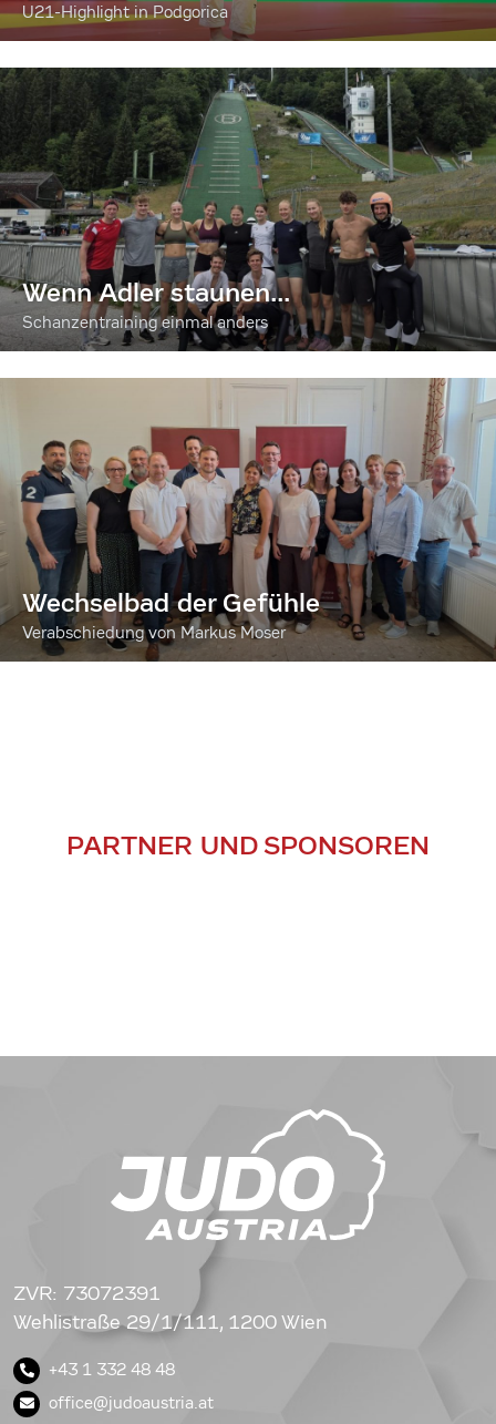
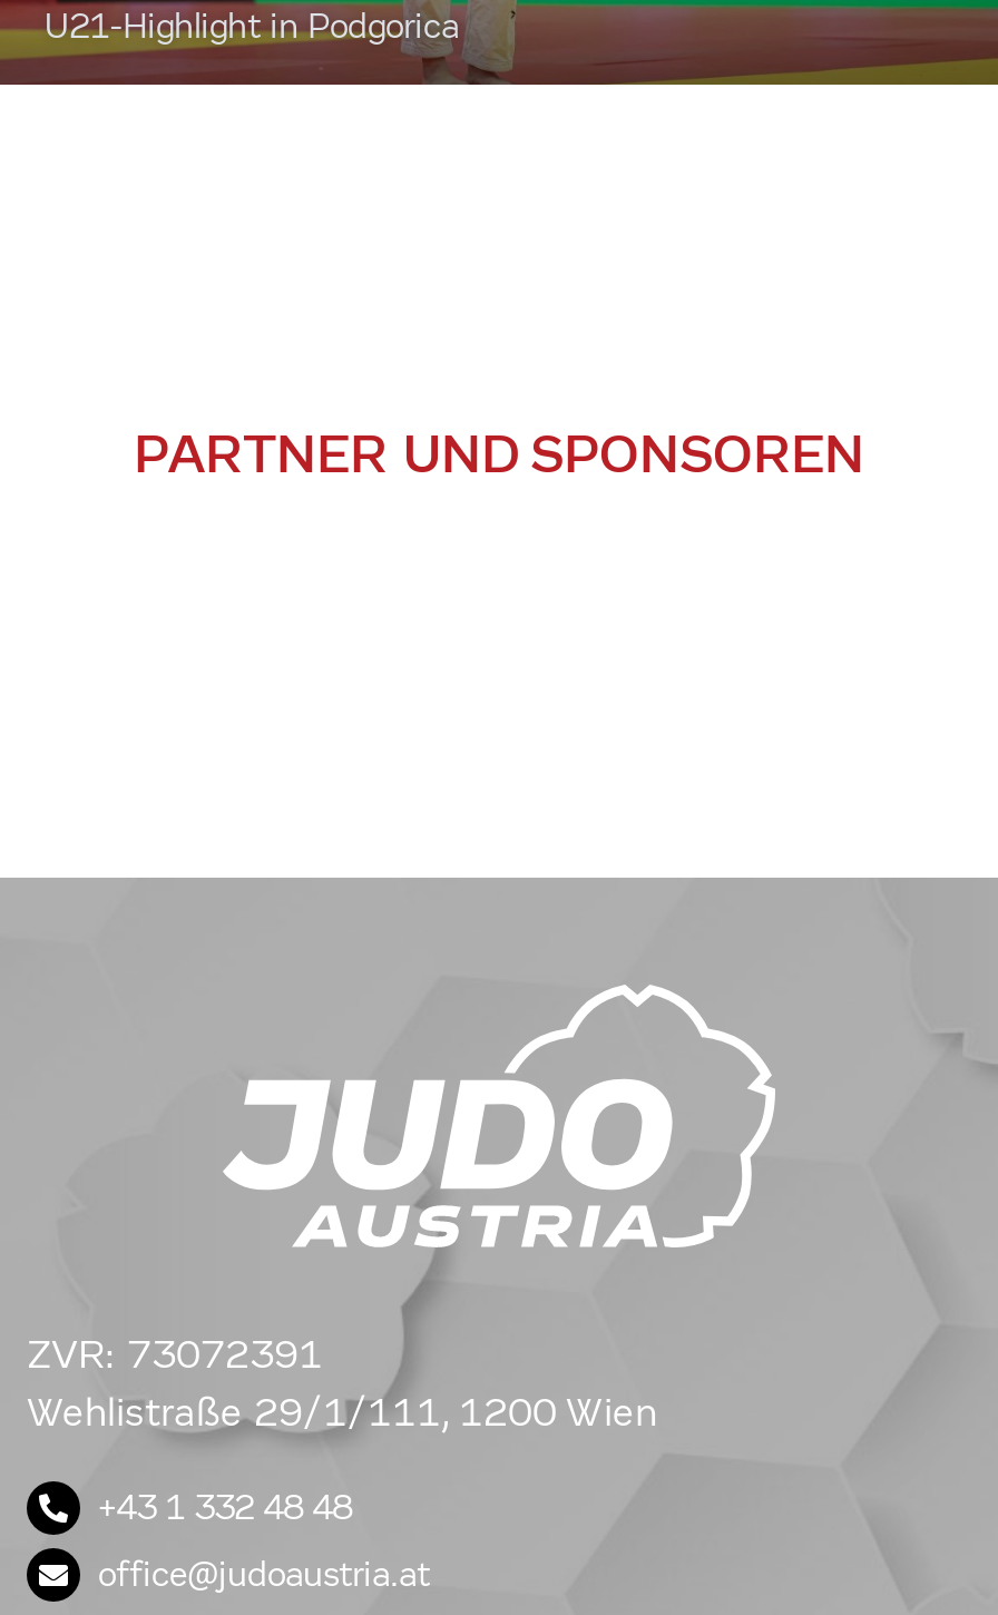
[3,66,493,352] [image] | Wenn Adler staunen... | Schanzentraining einmal anders -> none
[3,377,493,662] [image] | Wechselbad der Gefühle | Verabschiedung von Markus Moser -> none

